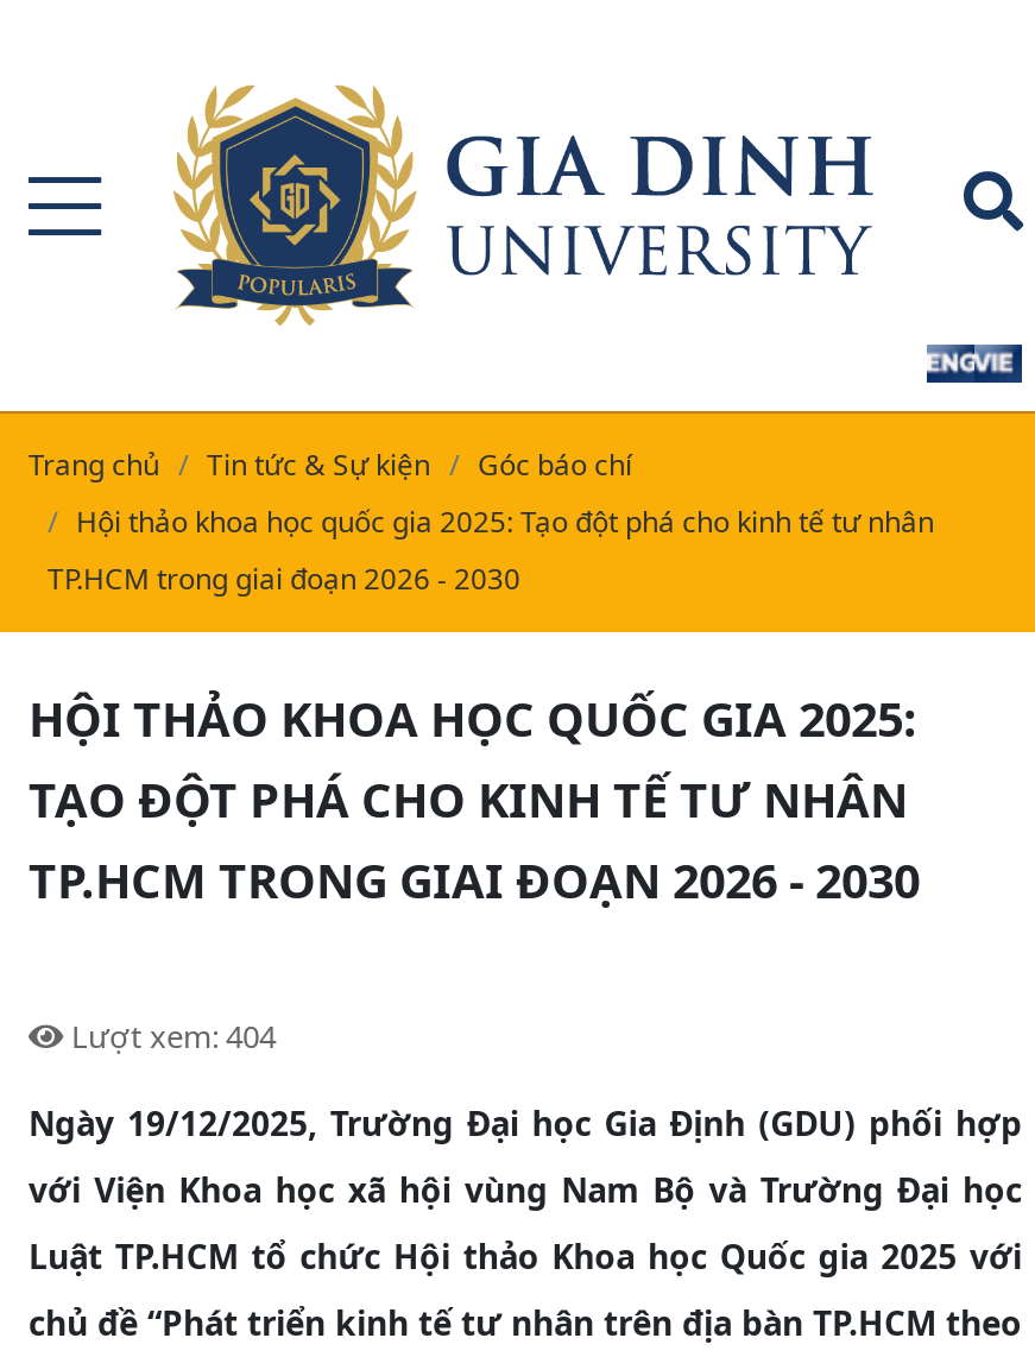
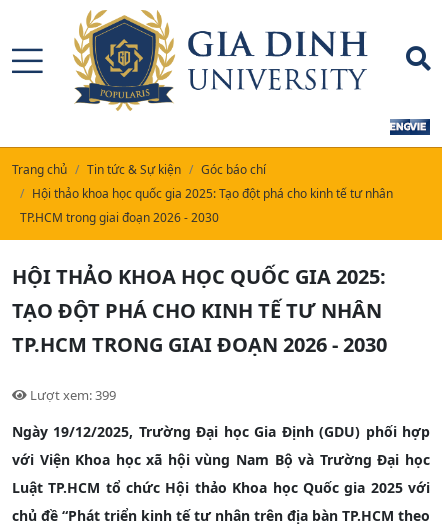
[64,1015,276,1058] Lượt xem: 404 -> [27,386,116,404] Lượt xem: 399

